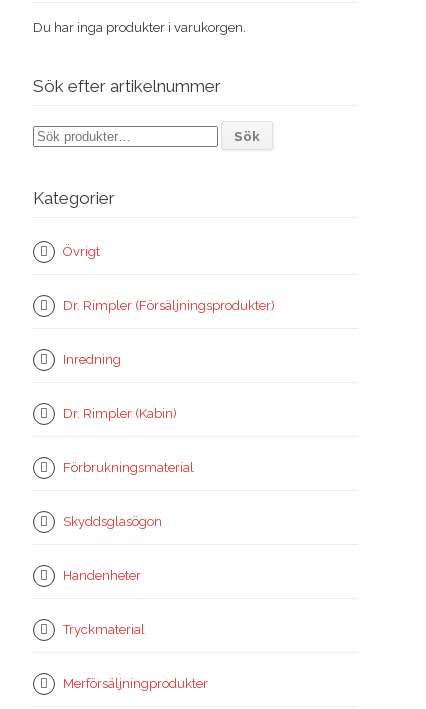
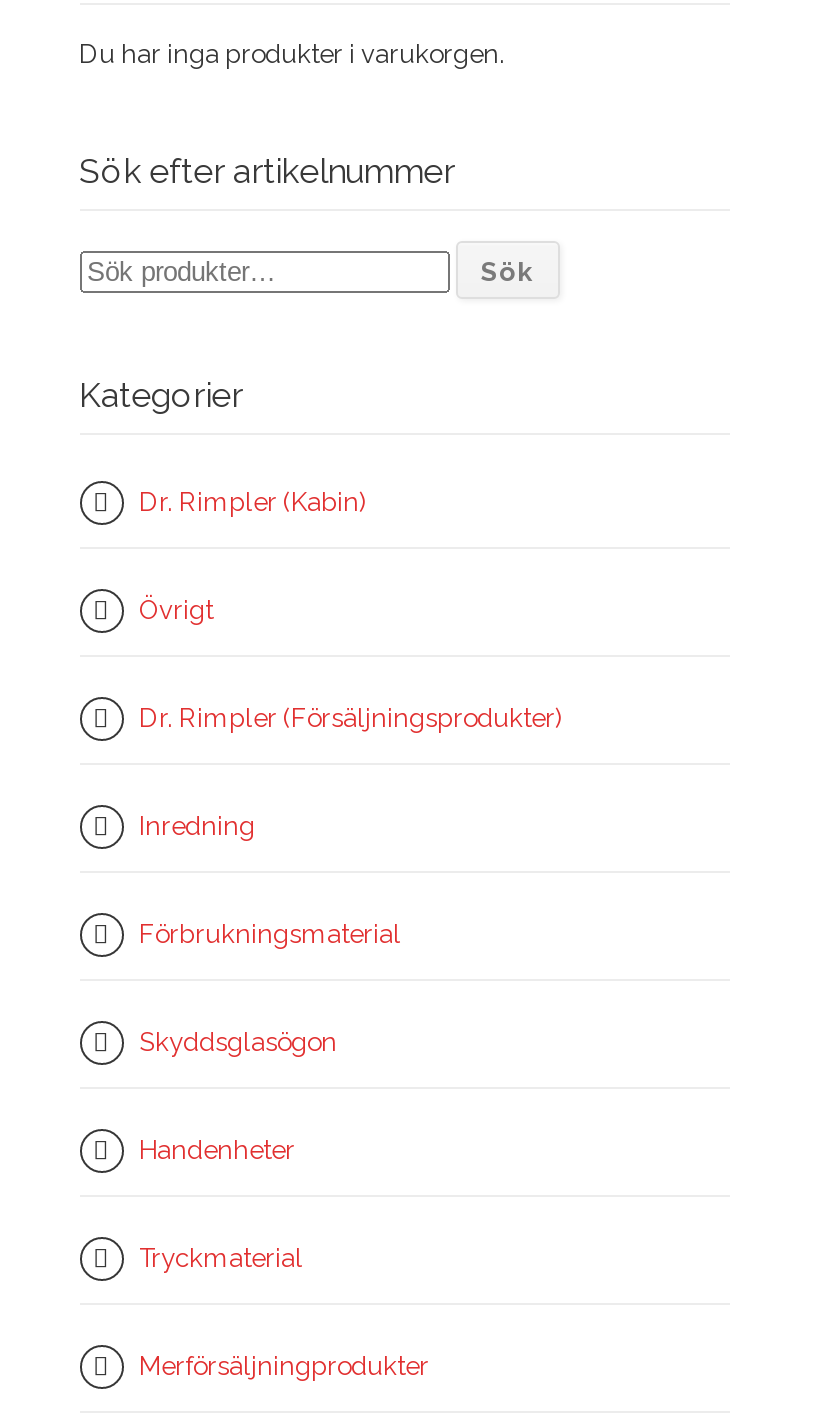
moved [62,244,274,367] -> [139,596,563,842]: Övrigt | Dr. Rimpler (Försäljningsprodukter) | Inredning
moved [62,406,176,421] -> [139,488,367,518]: Dr. Rimpler (Kabin)

